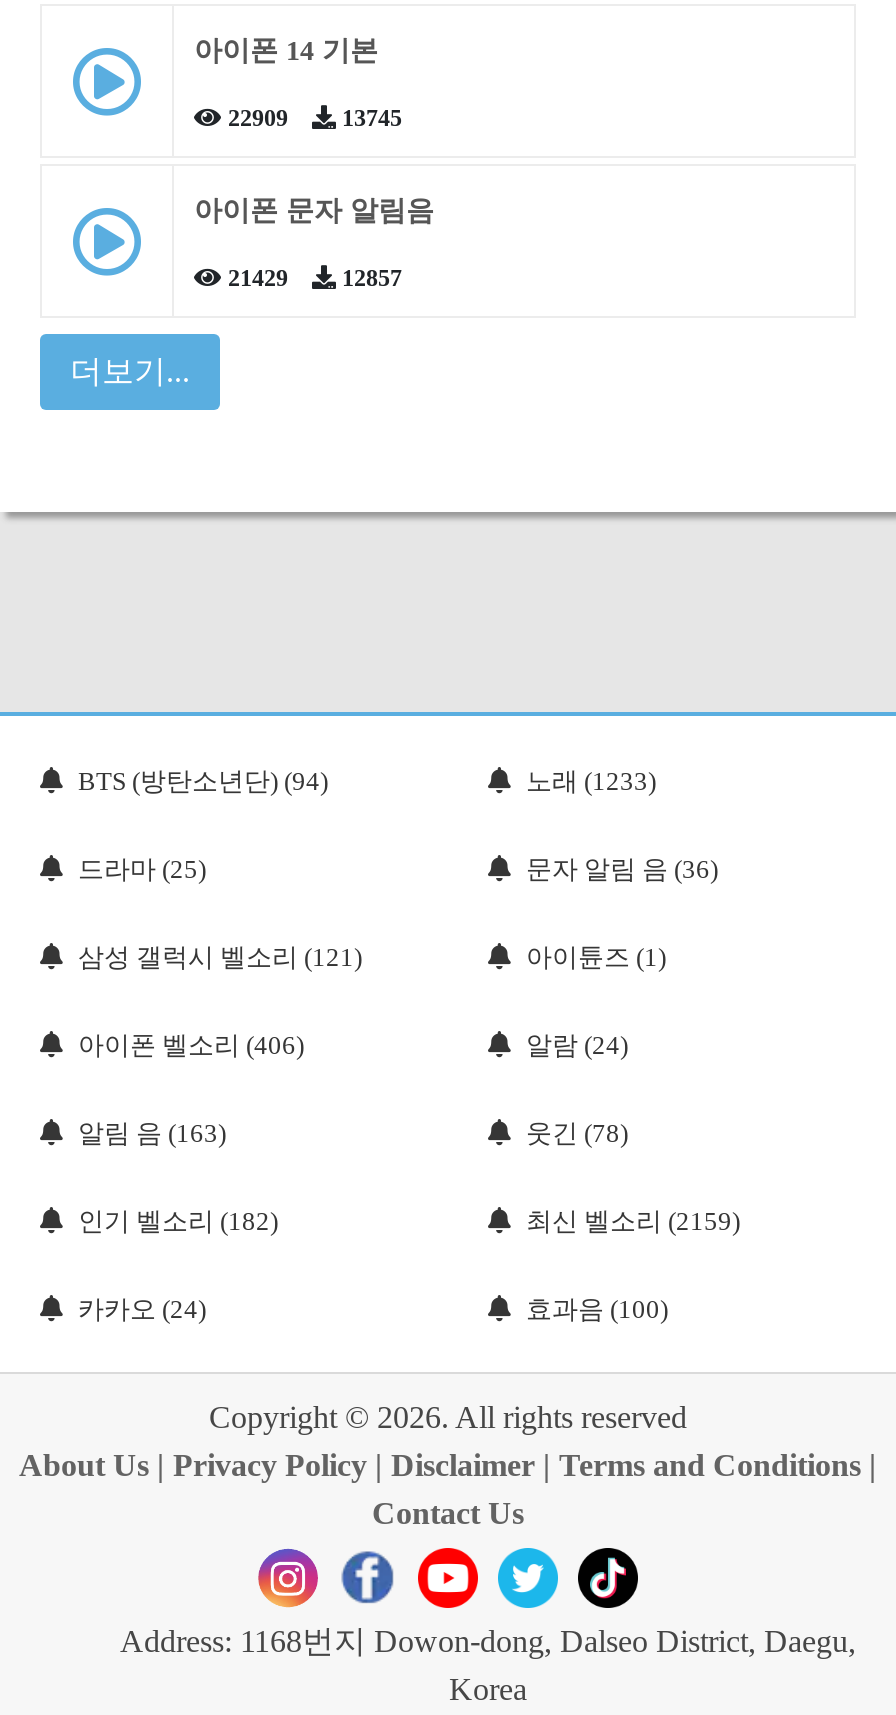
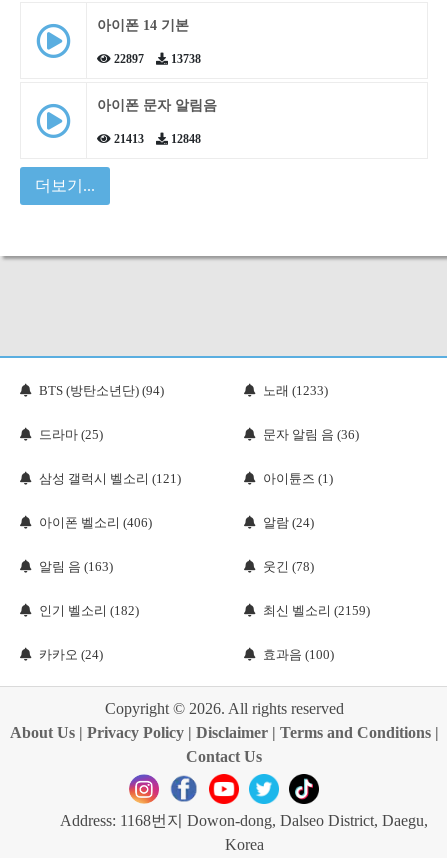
[222,104,288,130] 22909 -> [111,52,144,65] 22897
[336,104,402,130] 13745 -> [168,52,201,65] 13738
[222,264,288,290] 21429 -> [111,132,144,145] 21413
[336,264,402,290] 12857 -> [168,132,201,145] 12848

